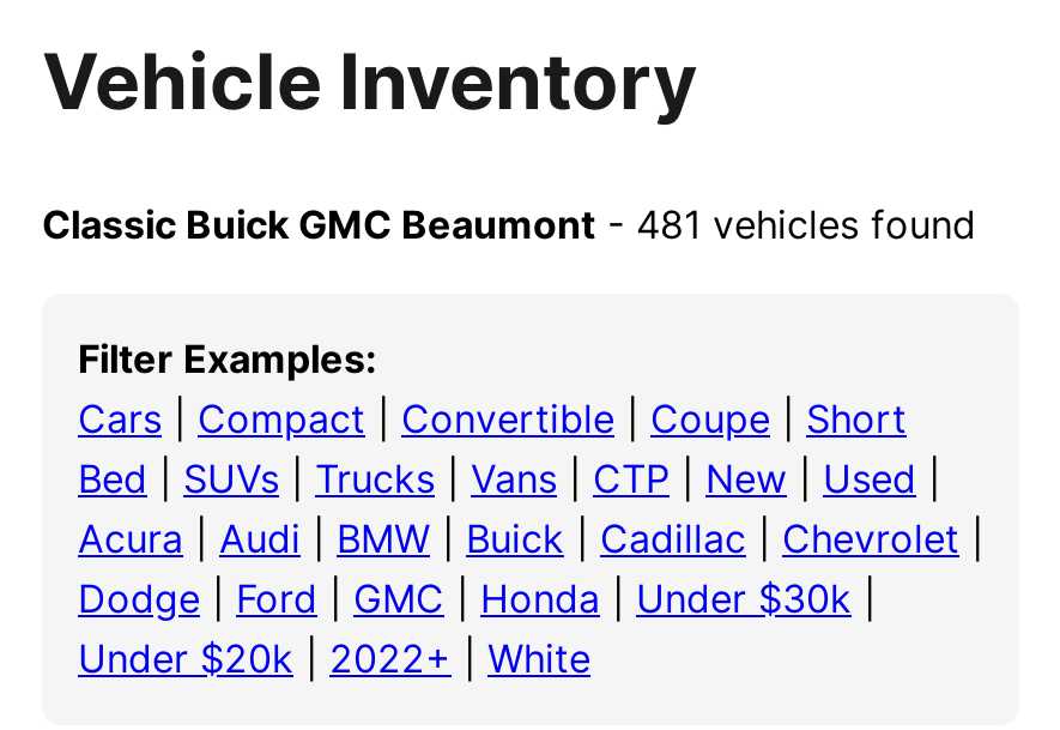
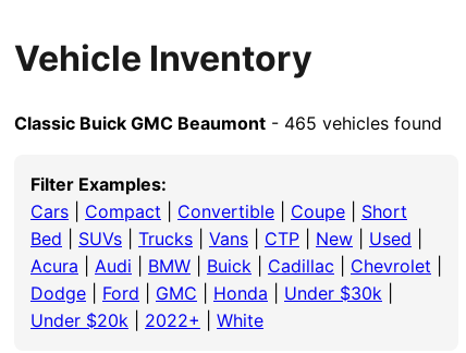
[42,200,976,248] Classic Buick GMC Beaumont - 481 vehicles found -> [14,112,442,134] Classic Buick GMC Beaumont - 465 vehicles found

